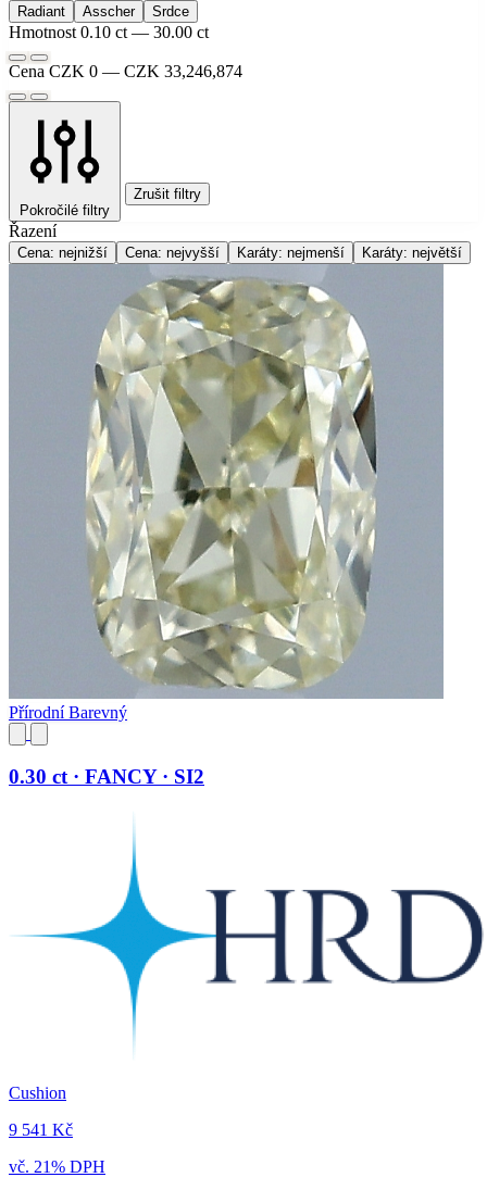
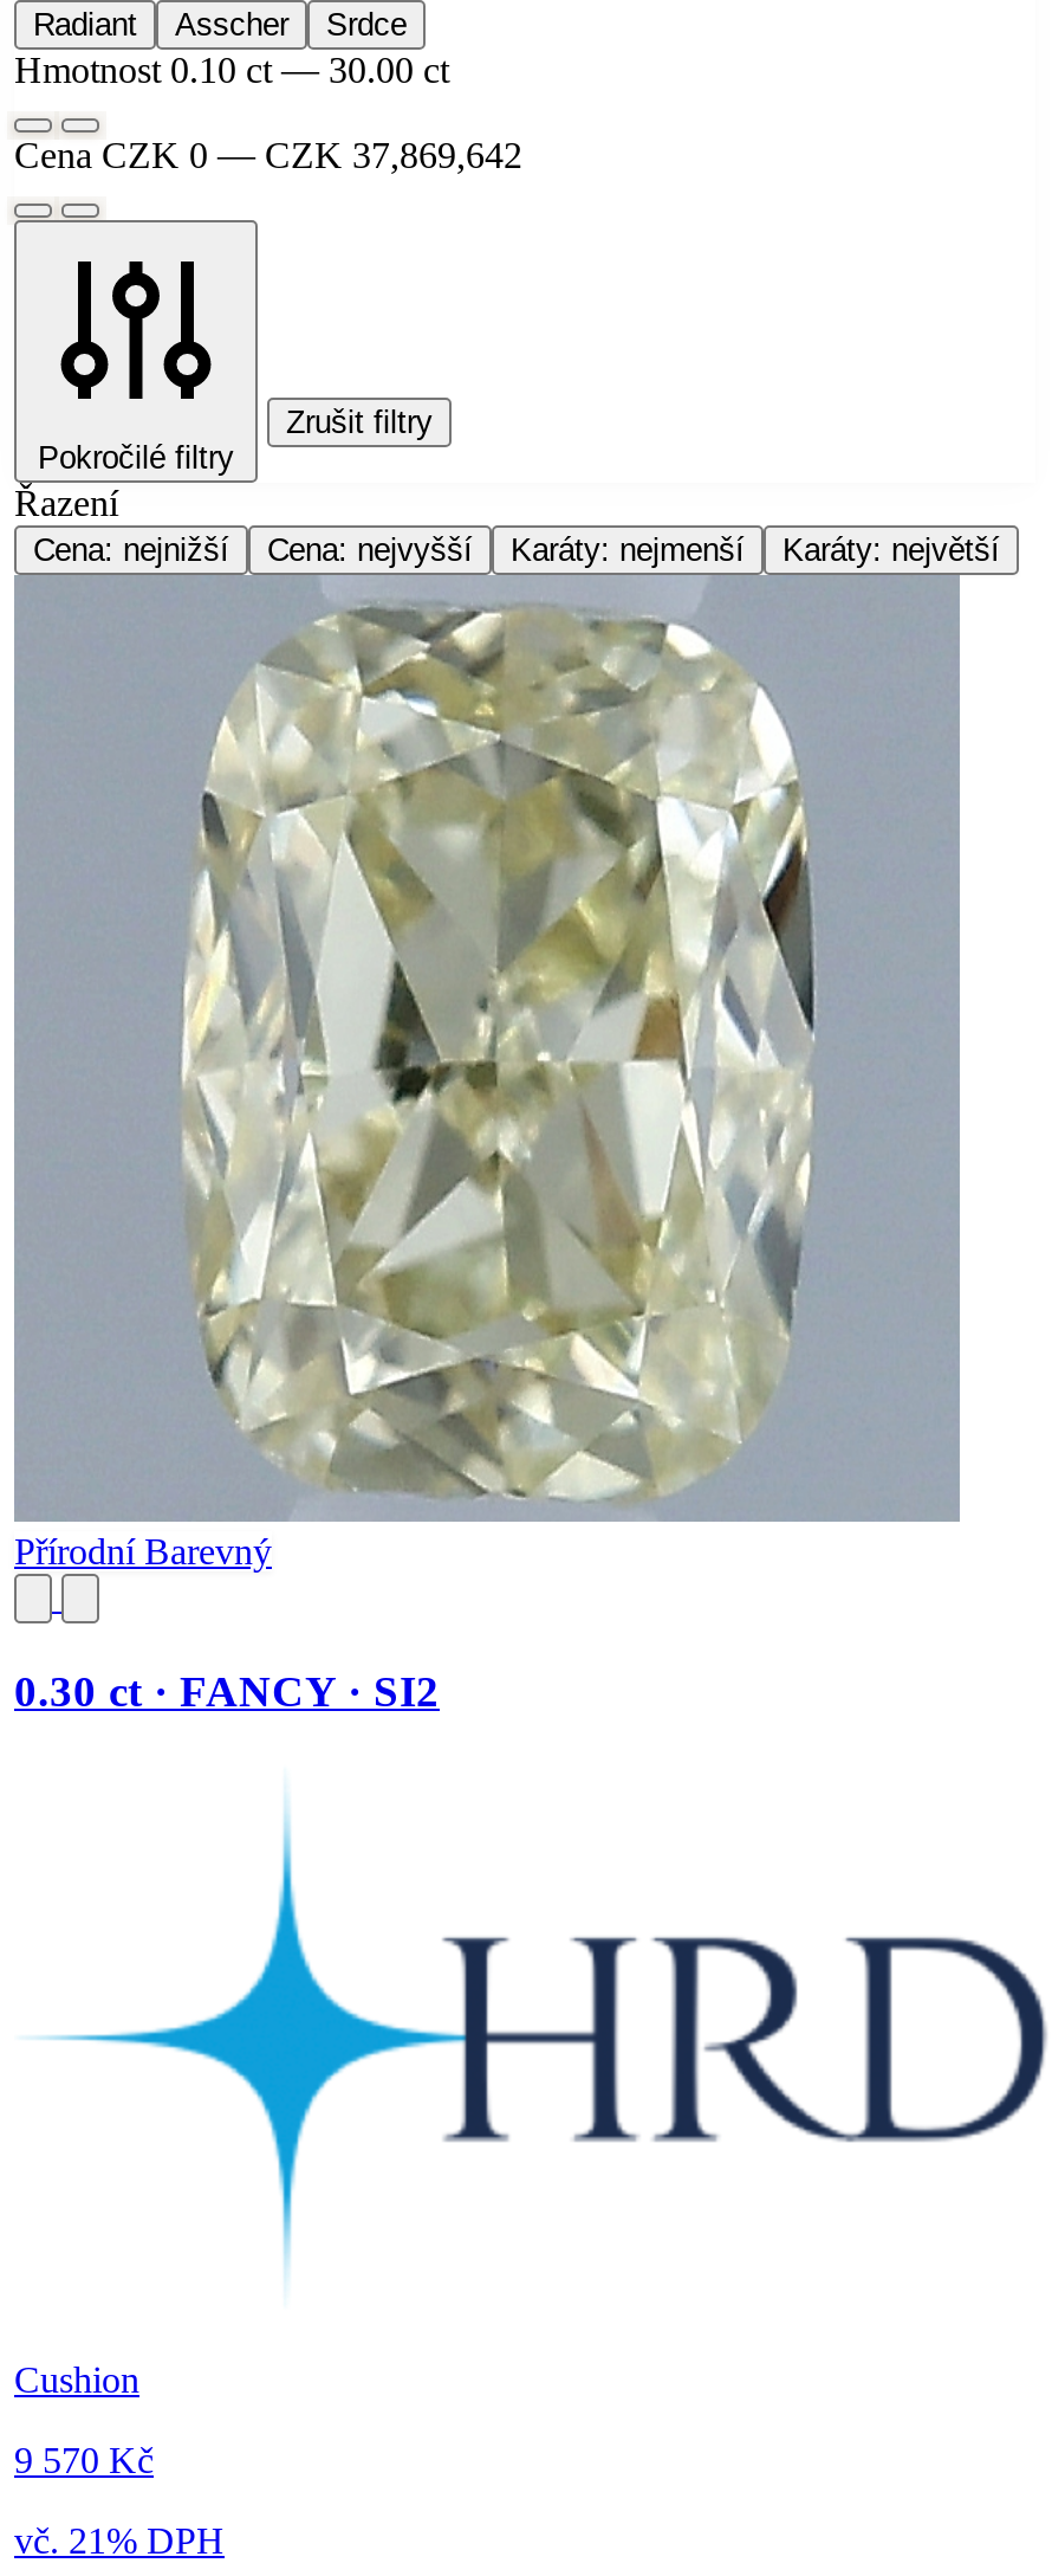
[9,62,242,80] Cena CZK 0 — CZK 33,246,874 -> [14,134,522,174] Cena CZK 0 — CZK 37,869,642
[9,1121,73,1139] 9 541 Kč -> [14,2440,154,2480] 9 570 Kč

